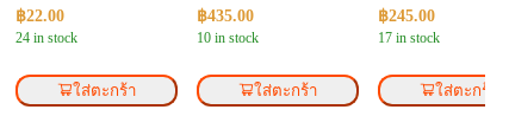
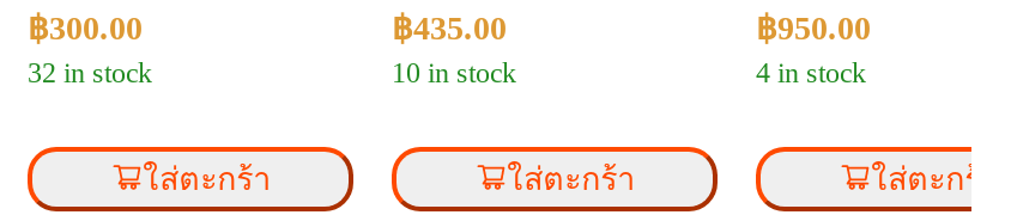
[15,7,77,46] ฿22.00 | 24 in stock -> [28,10,152,89] ฿300.00 | 32 in stock
[378,7,440,46] ฿245.00 | 17 in stock -> [756,10,871,89] ฿950.00 | 4 in stock

